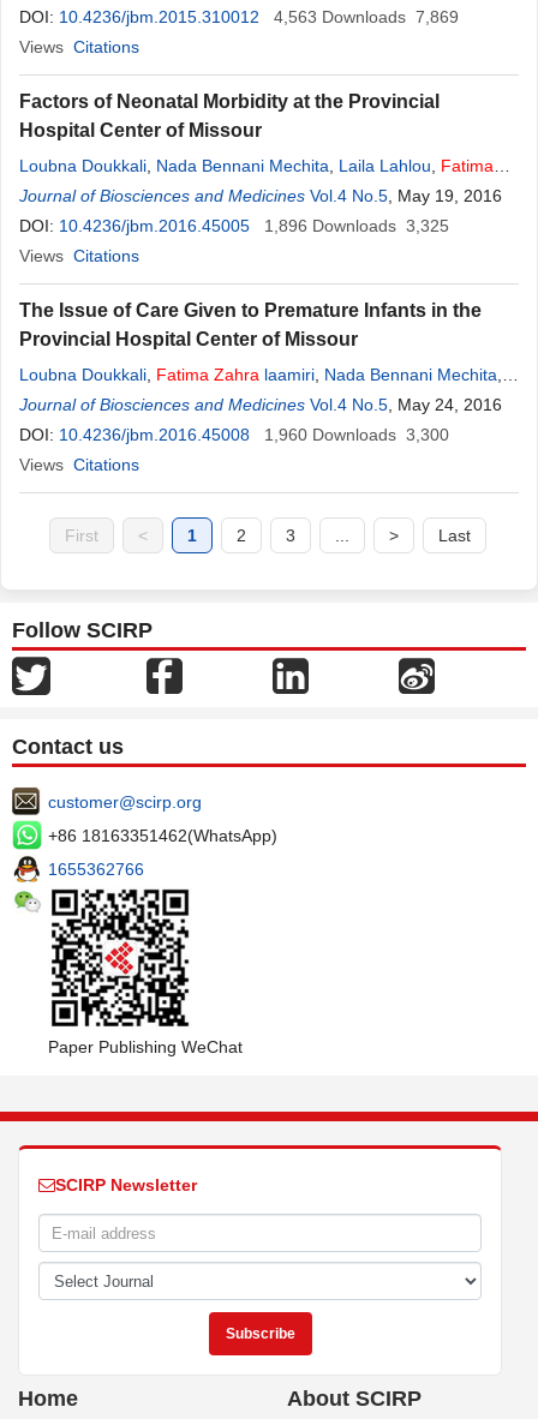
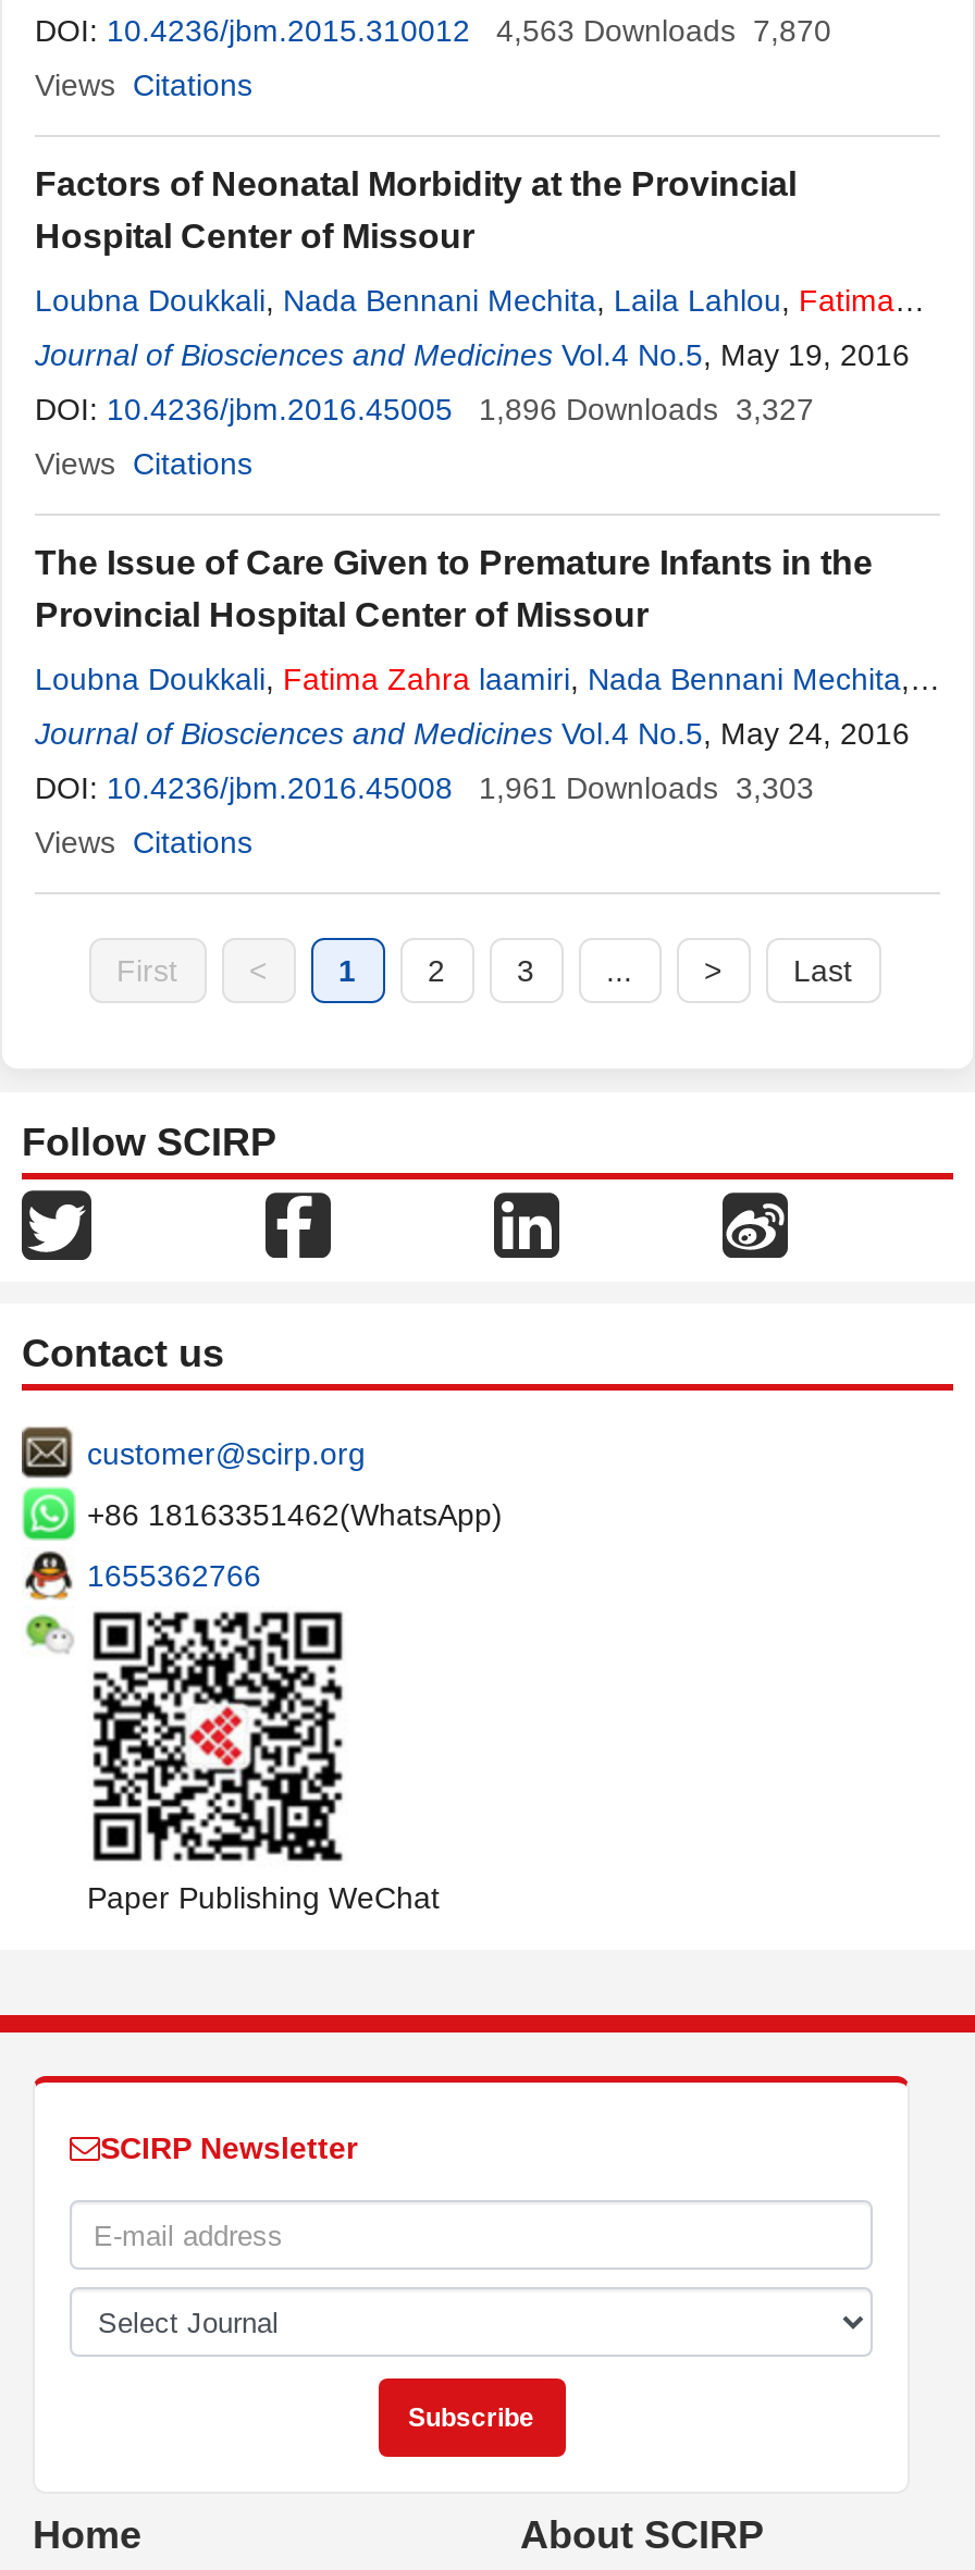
[19,7,459,26] DOI: 10.4236/jbm.2015.310012 4,563 Downloads 7,869 -> [35,13,831,48] DOI: 10.4236/jbm.2015.310012 4,563 Downloads 7,870
[19,216,449,235] DOI: 10.4236/jbm.2016.45005 1,896 Downloads 3,325 -> [35,392,814,427] DOI: 10.4236/jbm.2016.45005 1,896 Downloads 3,327
[19,425,449,444] DOI: 10.4236/jbm.2016.45008 1,960 Downloads 3,300 -> [35,770,814,805] DOI: 10.4236/jbm.2016.45008 1,961 Downloads 3,303

